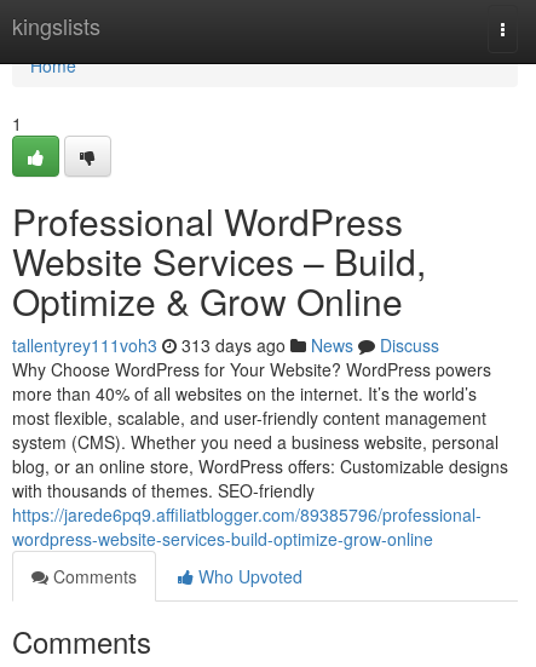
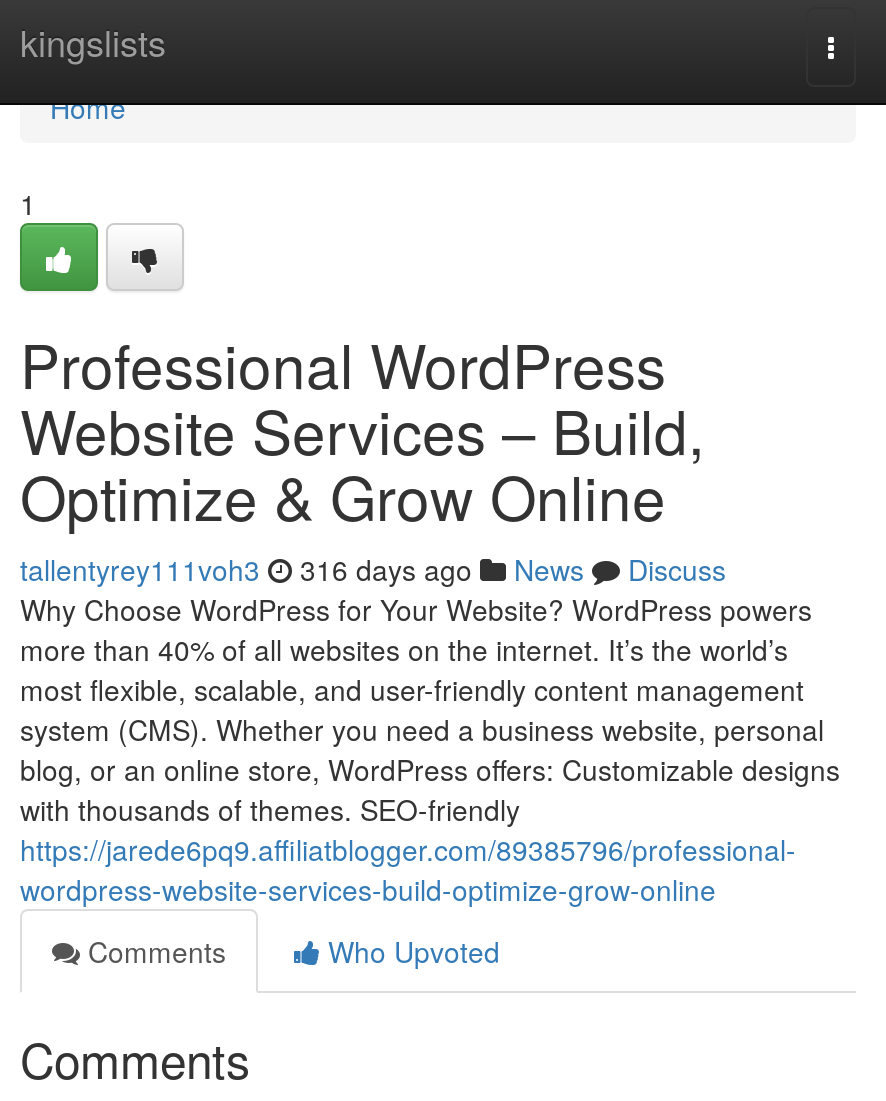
[12,333,439,357] tallentyrey111voh3 313 days ago News Discuss -> [20,549,726,589] tallentyrey111voh3 316 days ago News Discuss

